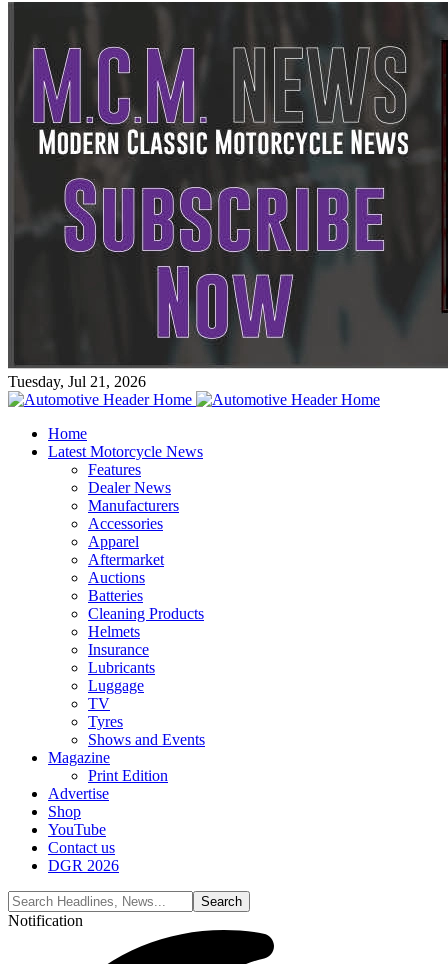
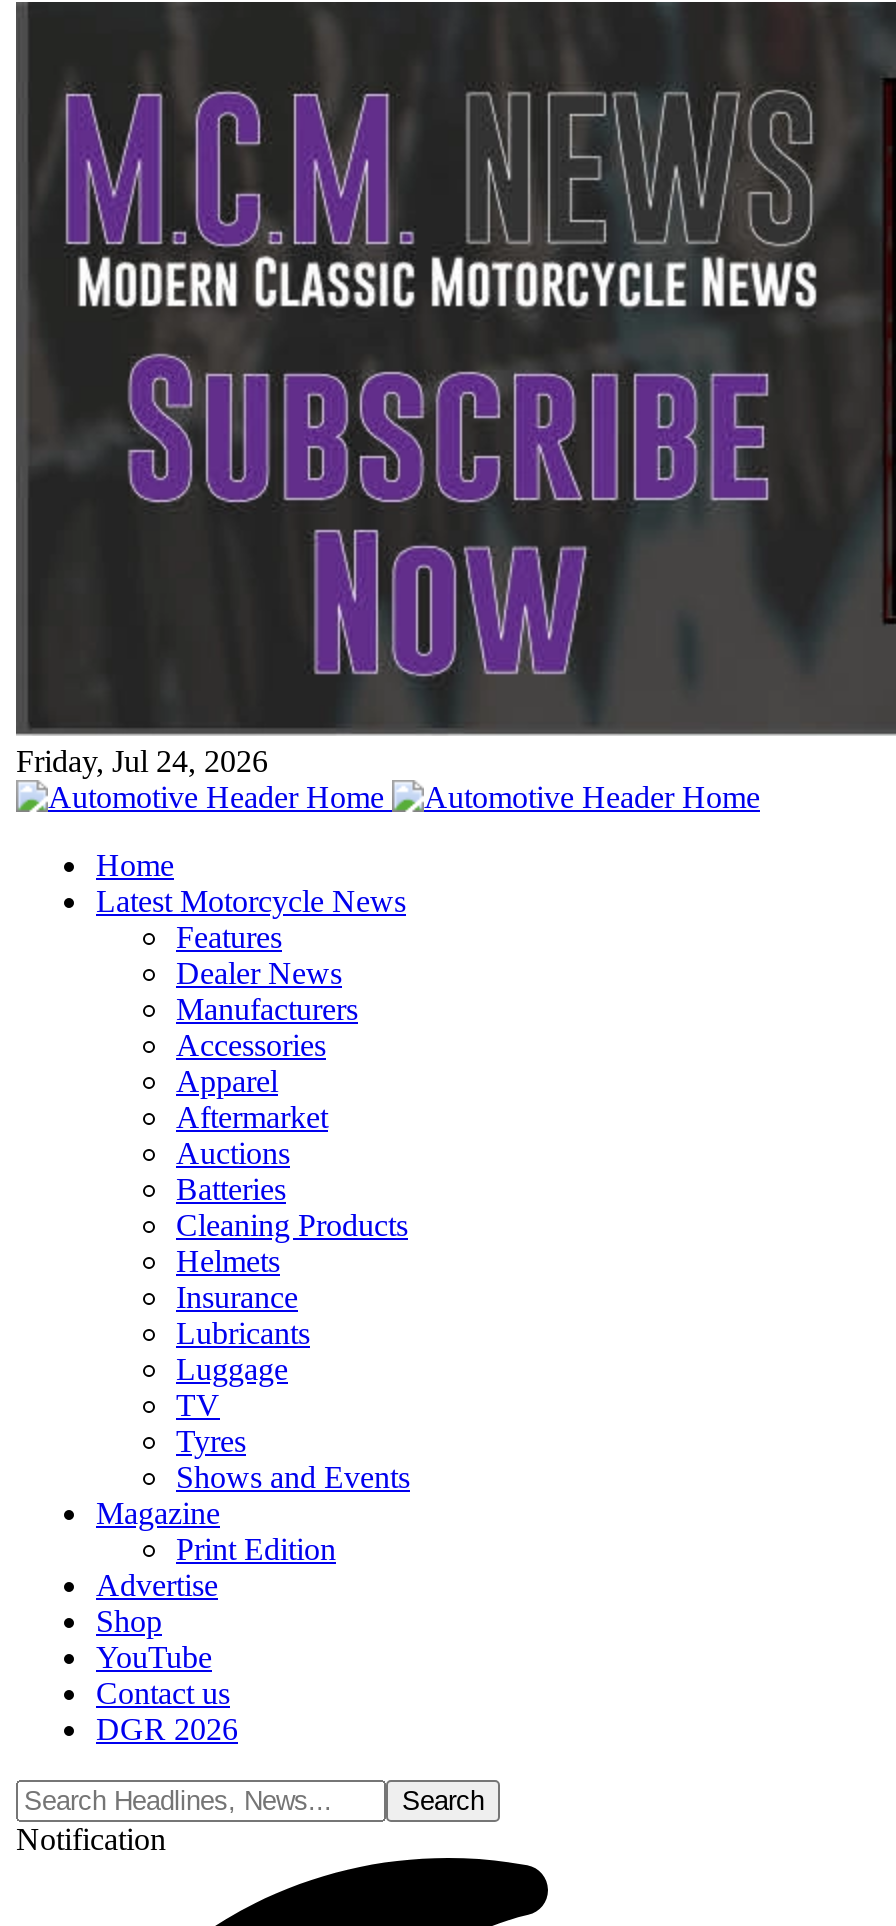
[8,373,146,390] Tuesday, Jul 21, 2026 -> [16,744,268,778] Friday, Jul 24, 2026

